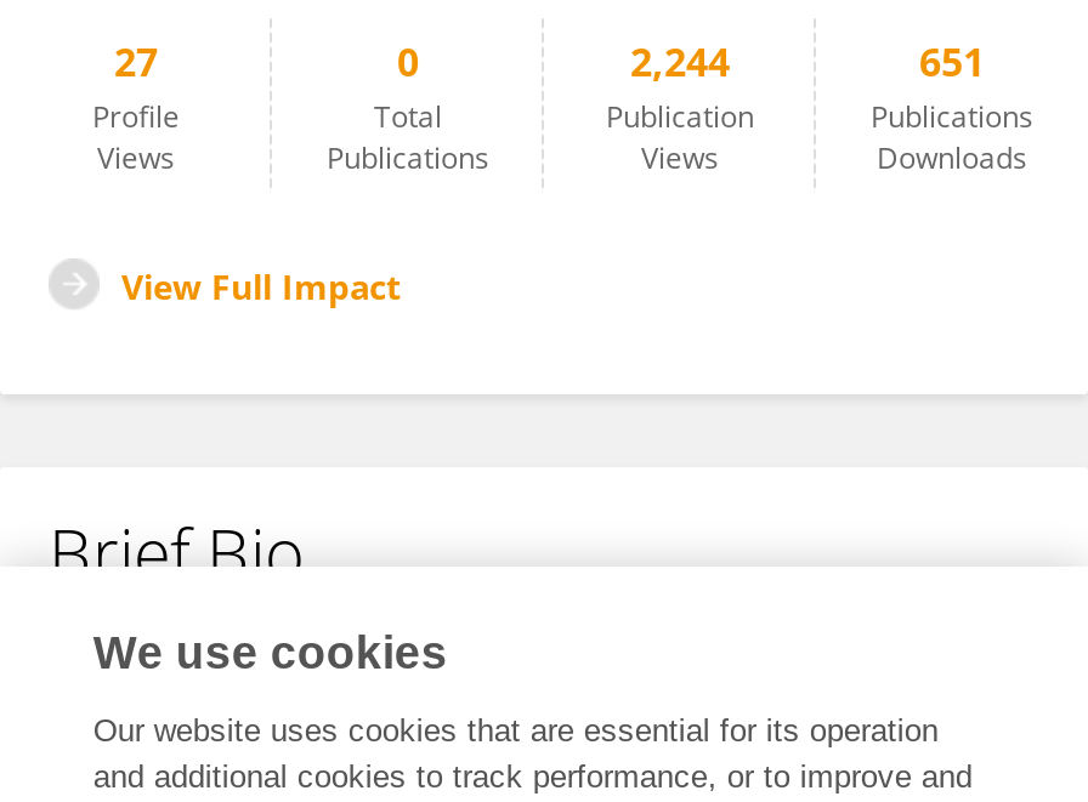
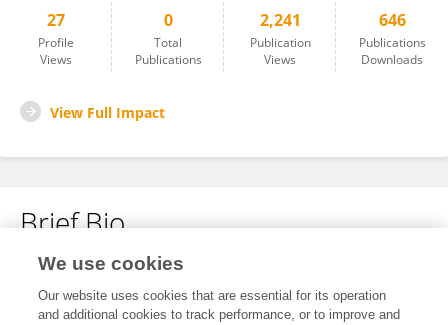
[630,35,730,89] 2,244 -> [259,9,300,31] 2,241
[919,35,985,89] 651 -> [378,9,405,31] 646

